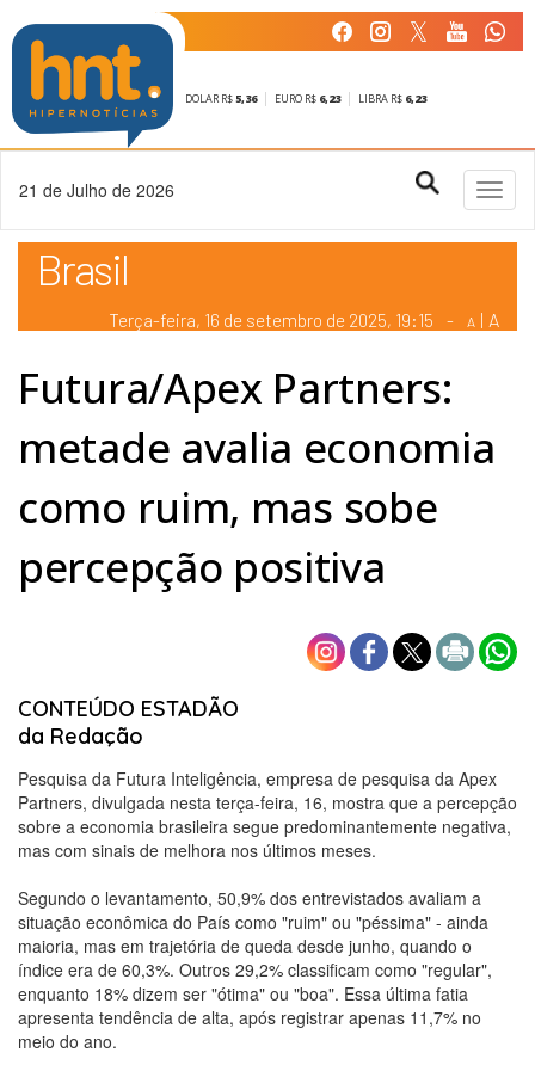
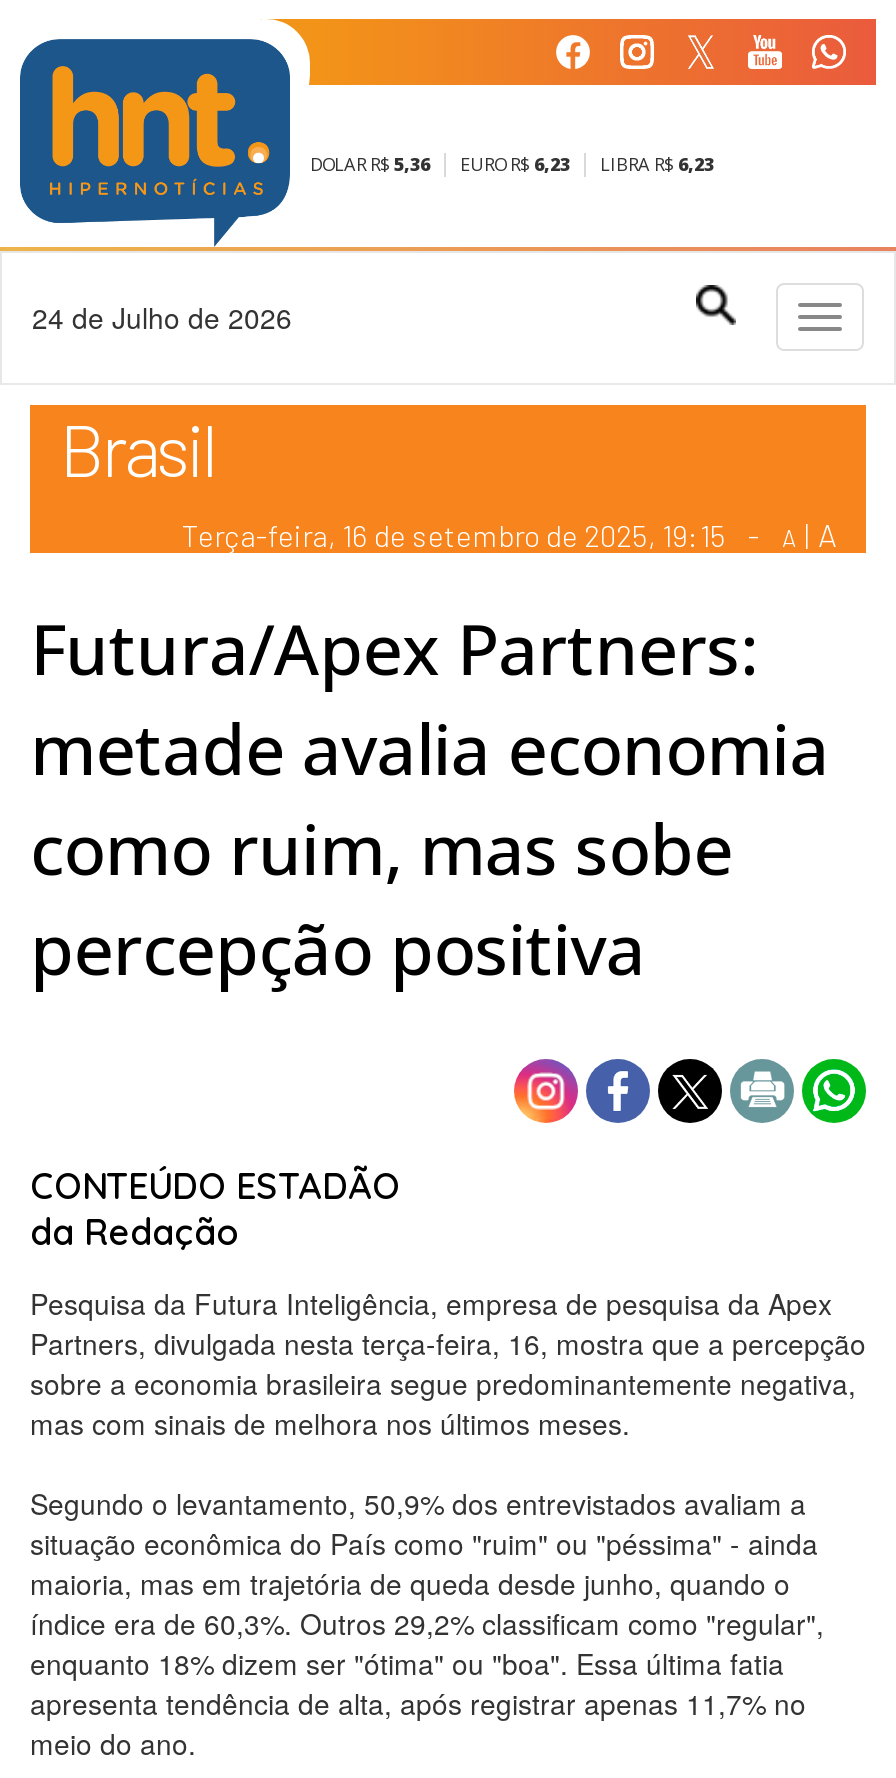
[19,178,174,202] 21 de Julho de 2026 -> [32,297,292,337] 24 de Julho de 2026

